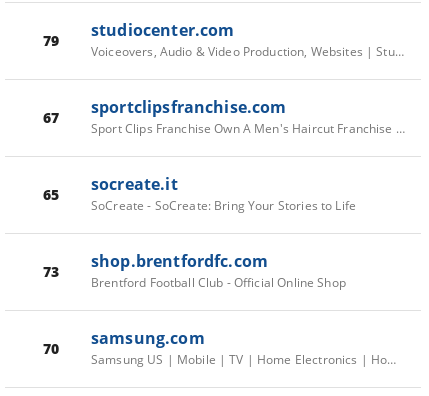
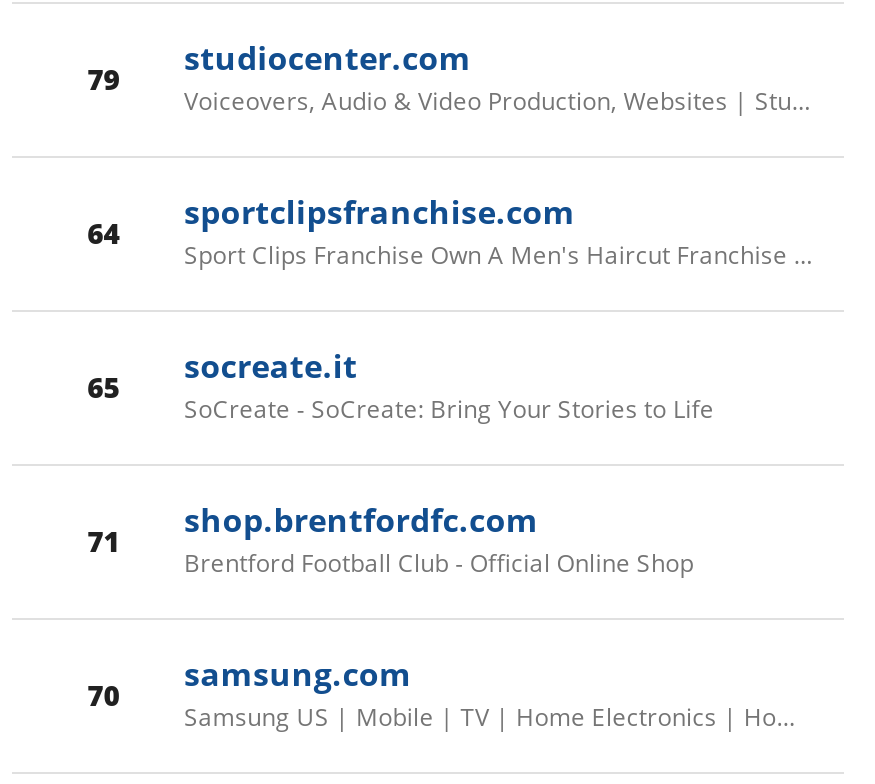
[43,96,286,127] 67 sportclipsfranchise.com -> [87,189,575,251] 64 sportclipsfranchise.com
[43,250,268,281] 73 shop.brentfordfc.com -> [87,497,538,559] 71 shop.brentfordfc.com

